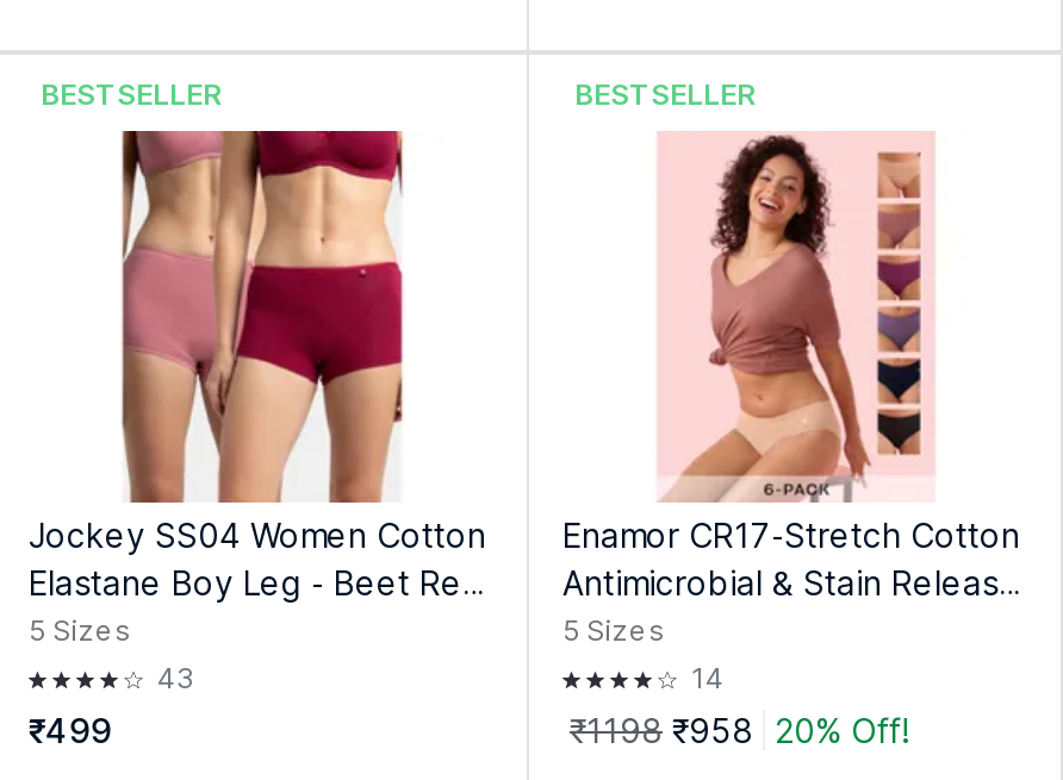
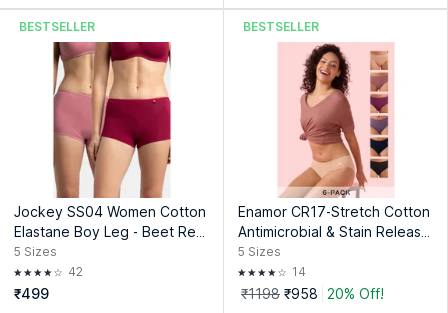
[157,659,195,694] 43 -> [68,264,83,279] 42

